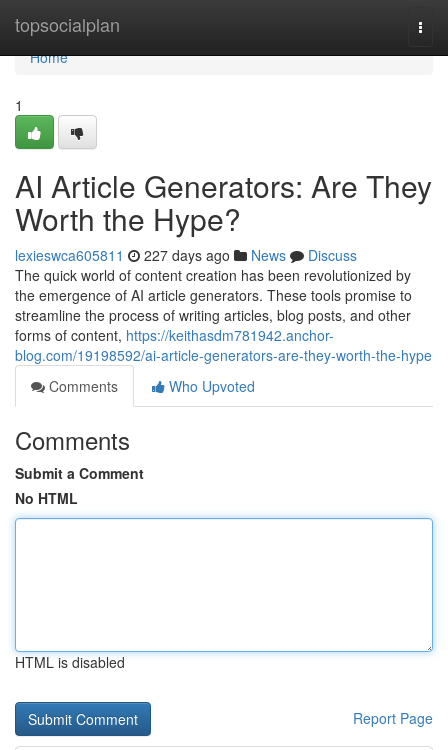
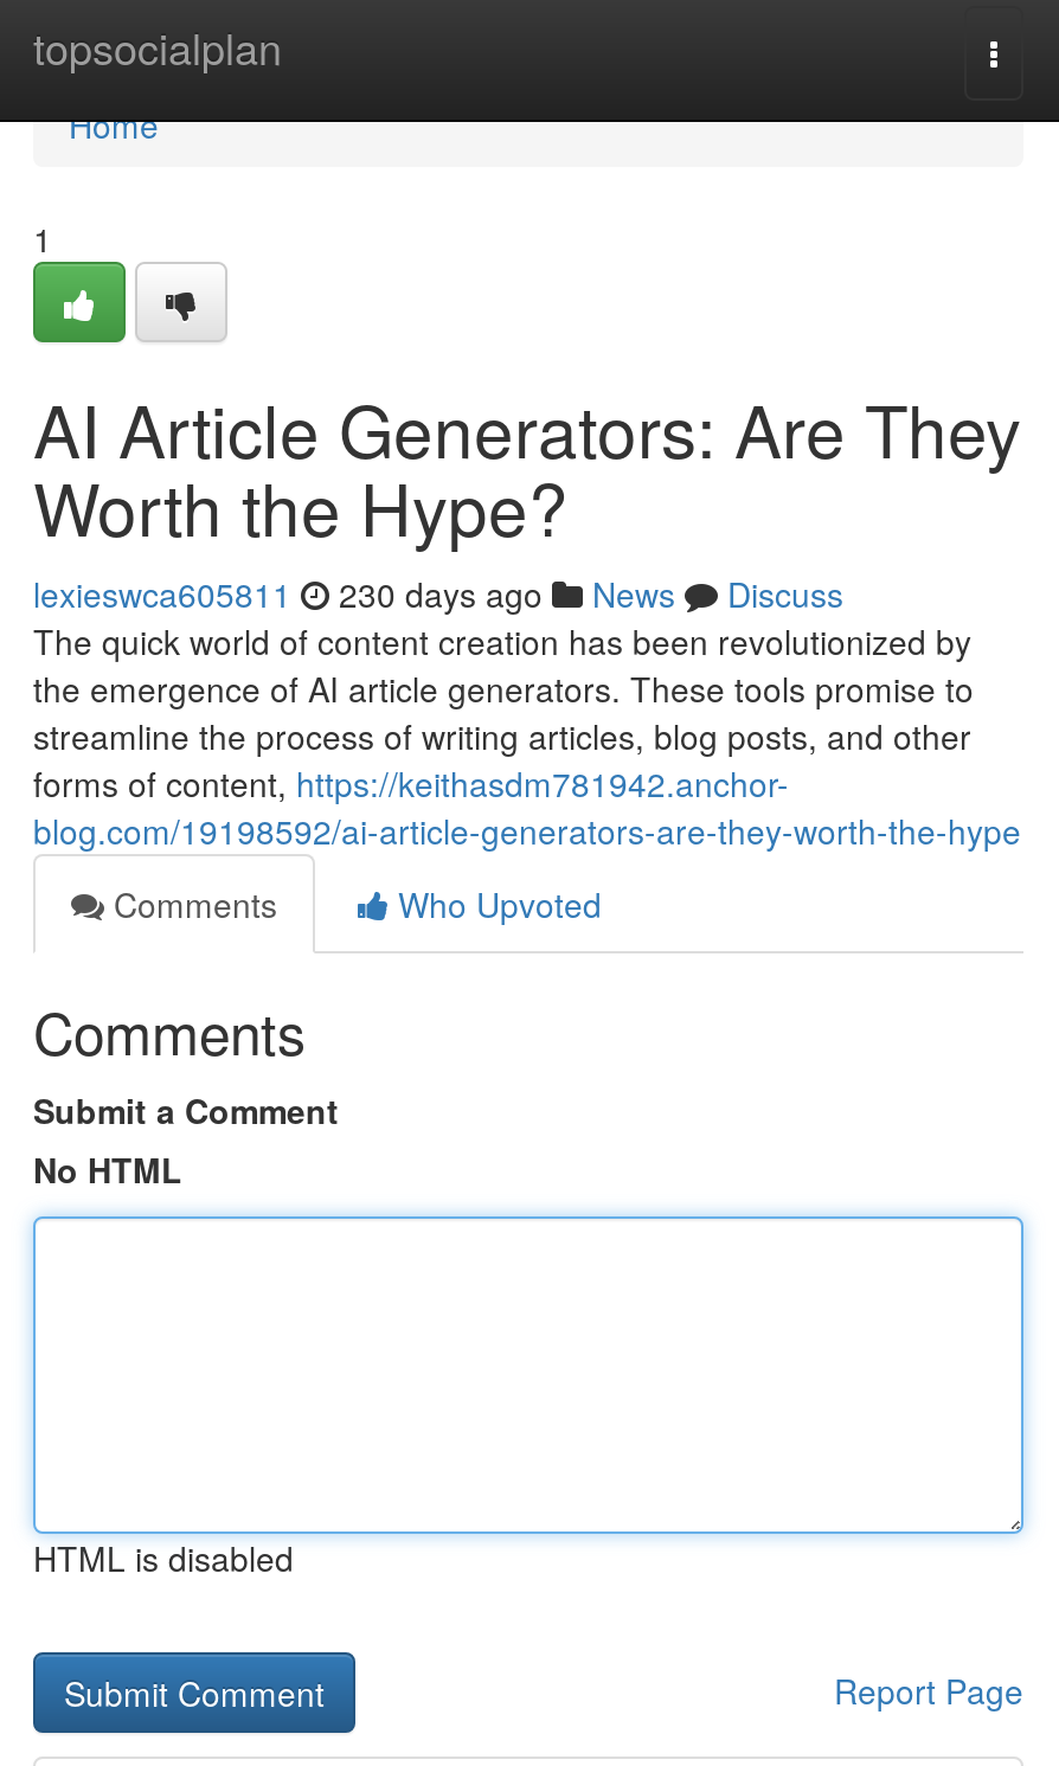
[15,245,357,265] lexieswca605811 227 days ago News Discuss -> [33,570,843,617] lexieswca605811 230 days ago News Discuss

